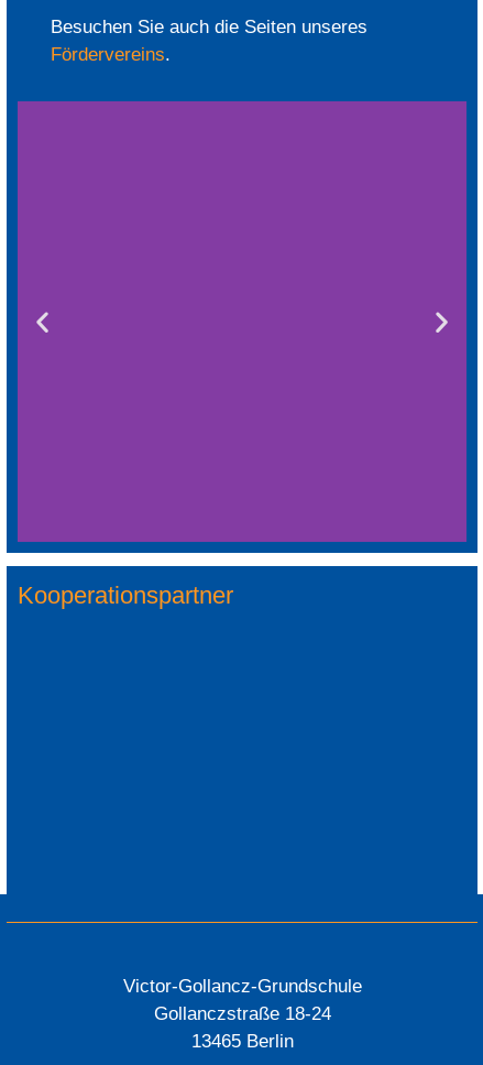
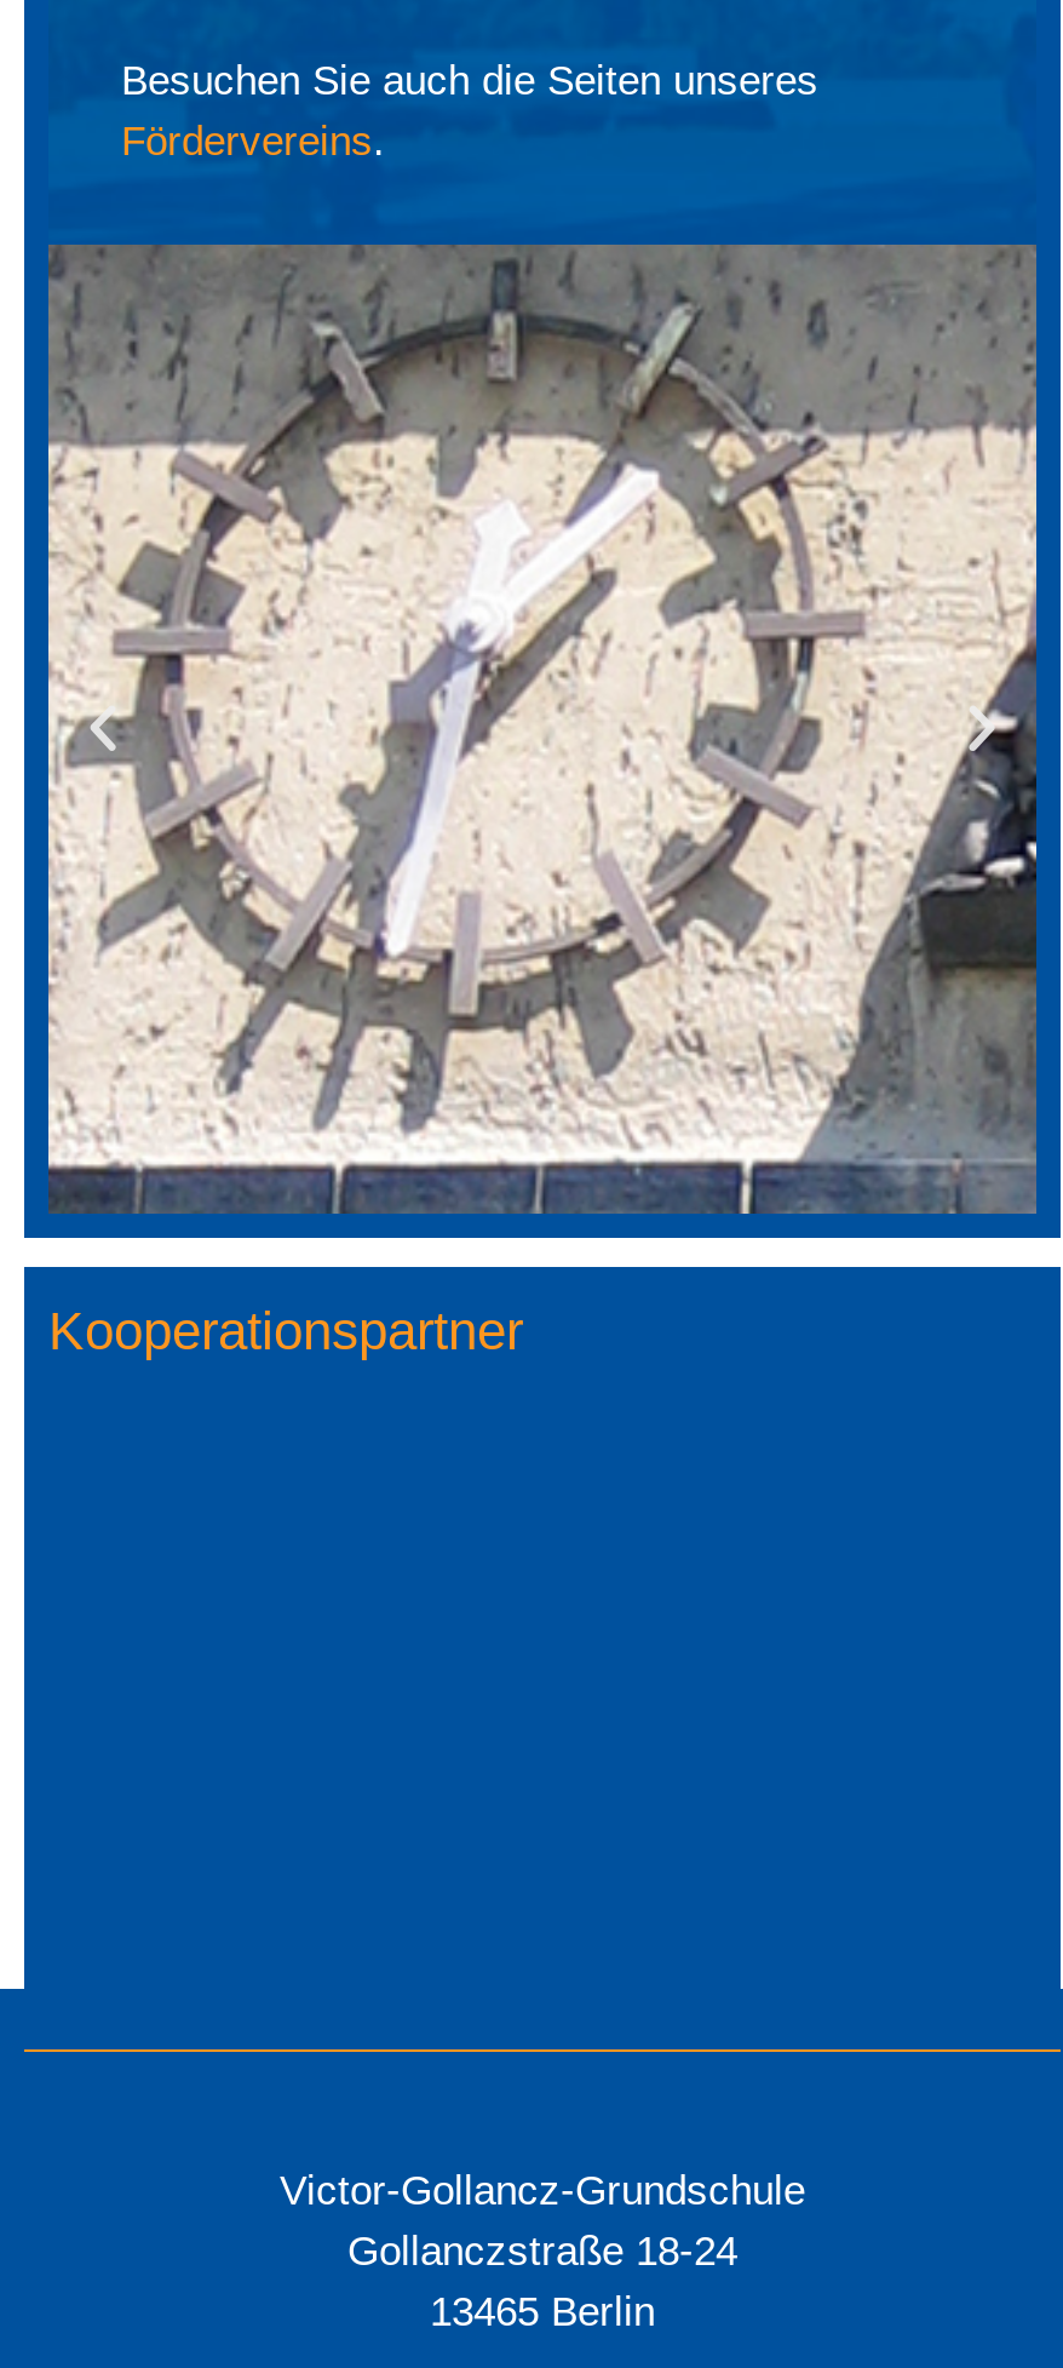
none -> [46,245,1039,1216] [image]

